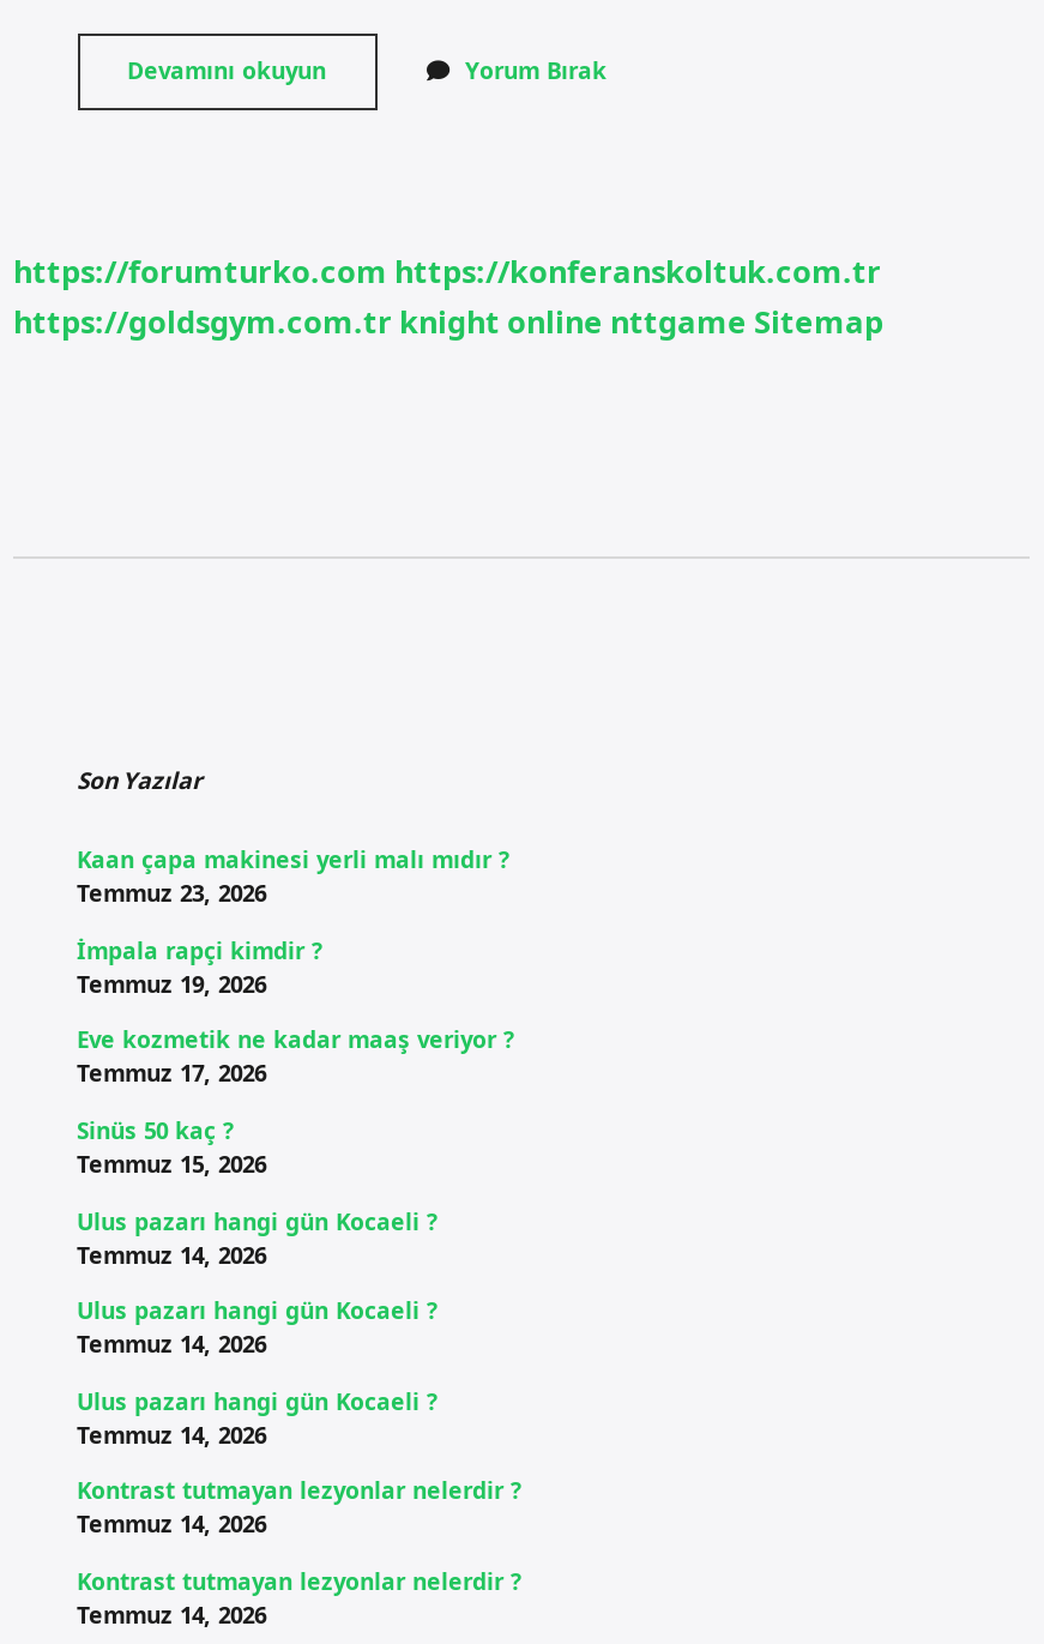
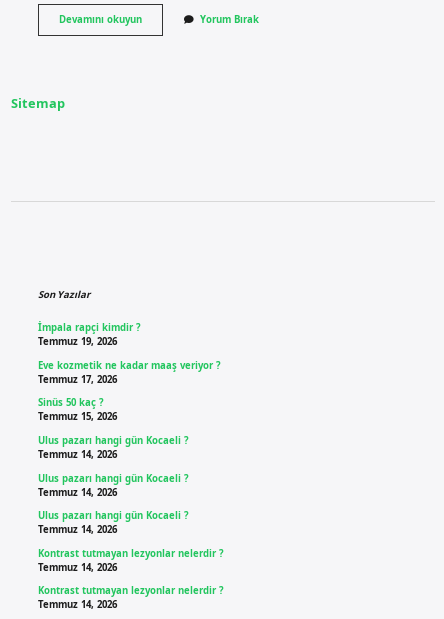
[13,250,883,344] https://forumturko.com https://konferanskoltuk.com.tr | https://goldsgym.com.tr knight online nttgame Sitemap -> [11,94,65,112] Sitemap
[77,845,511,910] Kaan çapa makinesi yerli malı mıdır ? | Temmuz 23, 2026 -> none

